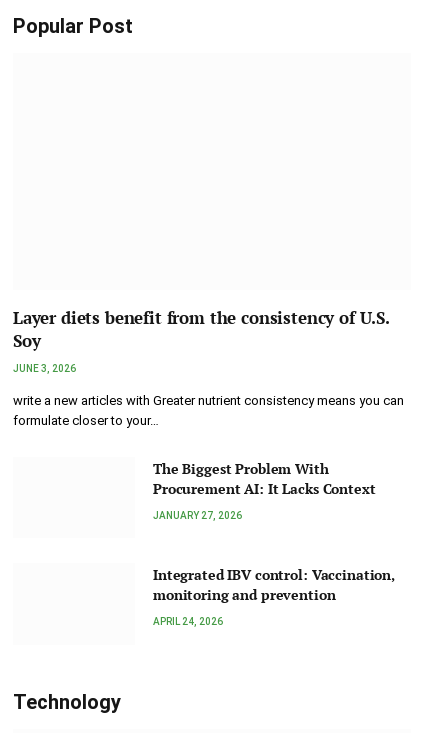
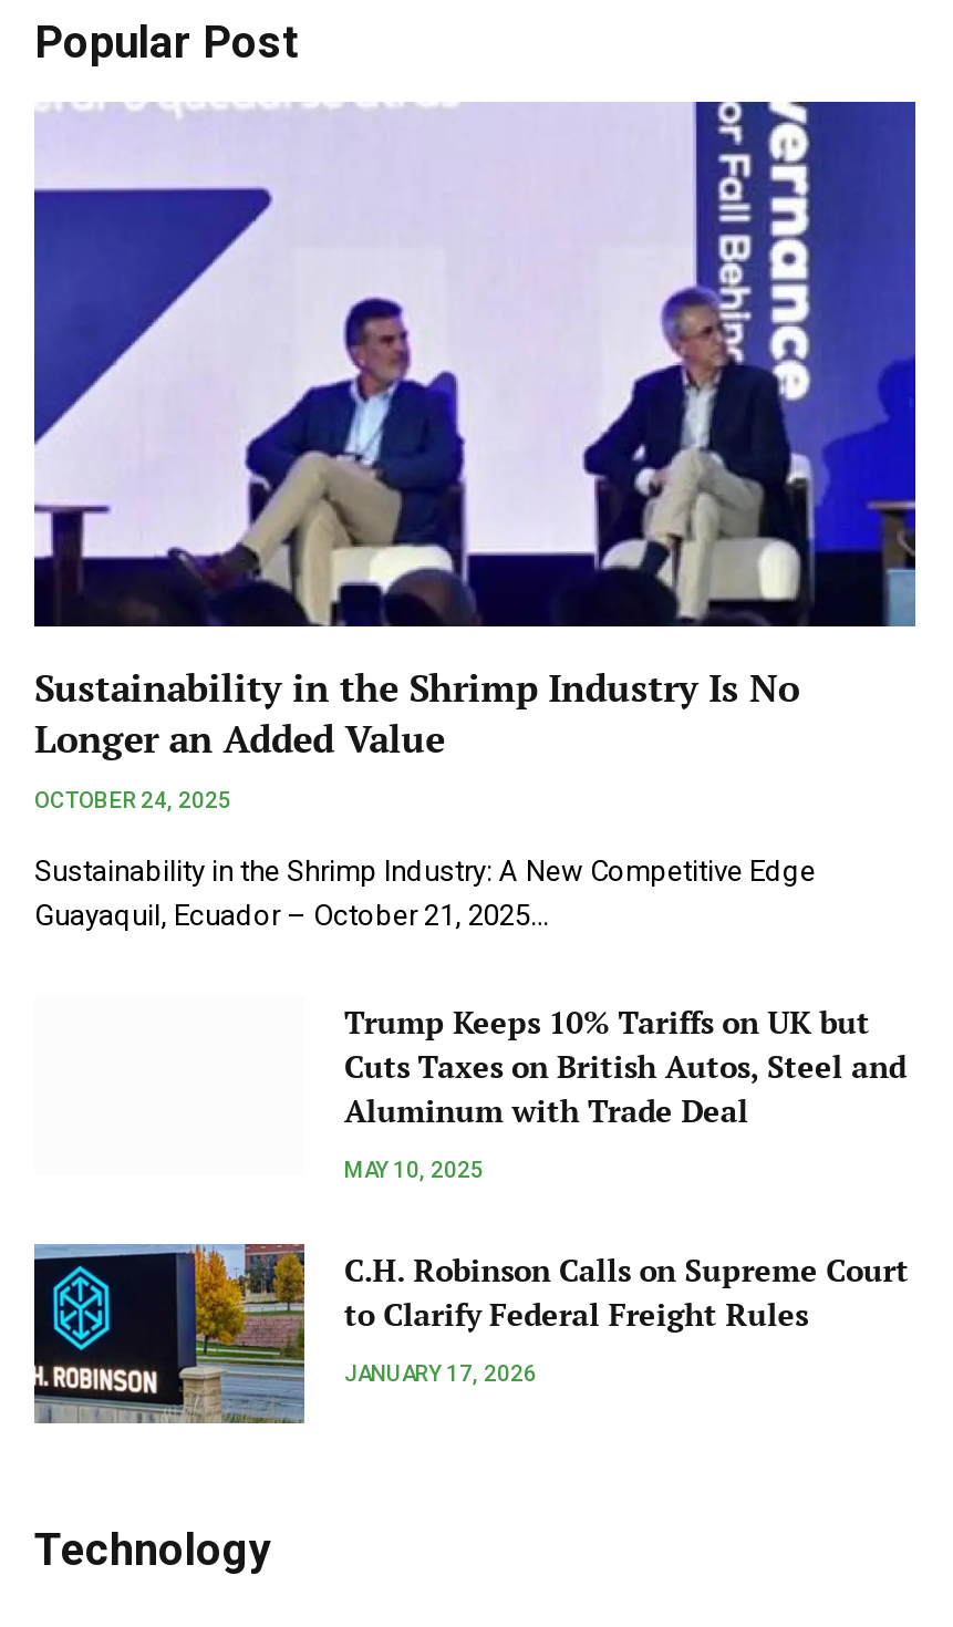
none -> [32,100,918,629] [image]
none -> [32,1242,307,1426] [image]
[13,306,389,352] Layer diets benefit from the consistency of U.S. | Soy -> [34,662,800,763] Sustainability in the Shrimp Industry Is No | Longer an Added Value
[13,363,76,374] JUNE 3, 2026 -> [34,788,231,812] OCTOBER 24, 2025
[13,393,404,428] write a new articles with Greater nutrient consistency means you can | formulate closer to your… -> [34,854,816,932] Sustainability in the Shrimp Industry: A New Competitive Edge | Guayaquil, Ecuador – October 21, 2025…
[153,459,375,498] The Biggest Problem With | Procurement AI: It Lacks Context -> [344,1000,906,1131] Trump Keeps 10% Tariffs on UK but | Cuts Taxes on British Autos, Steel and | Aluminum with Trade Deal
[153,510,242,521] JANUARY 27, 2026 -> [344,1157,484,1182] MAY 10, 2025
[153,565,395,604] Integrated IBV control: Vaccination, | monitoring and prevention -> [344,1248,909,1335] C.H. Robinson Calls on Supreme Court | to Clarify Federal Freight Rules
[153,616,223,627] APRIL 24, 2026 -> [344,1361,537,1385] JANUARY 17, 2026

